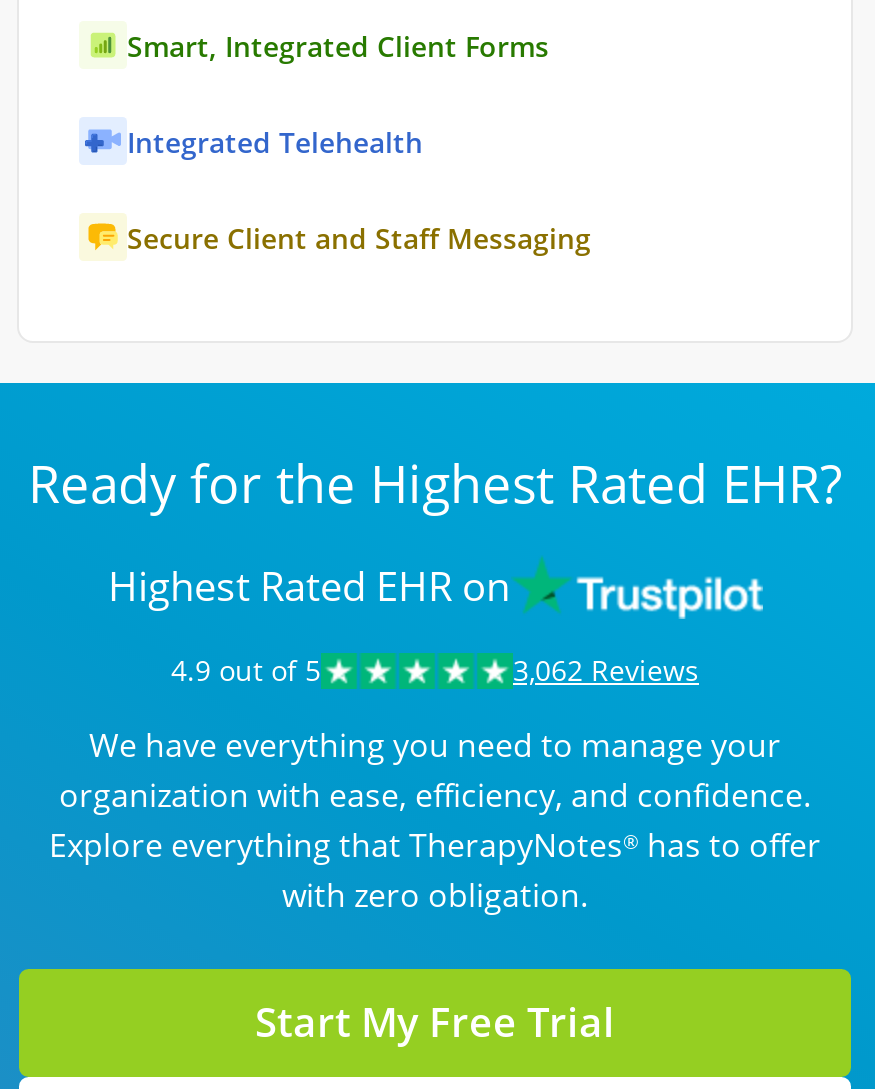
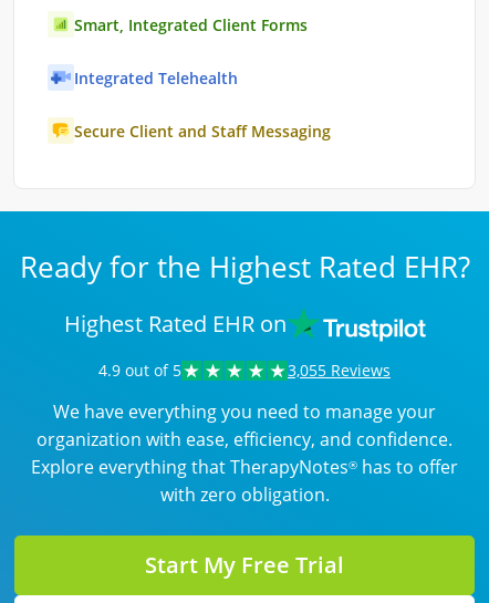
[513,652,699,690] 3,062 Reviews -> [288,360,391,381] 3,055 Reviews

